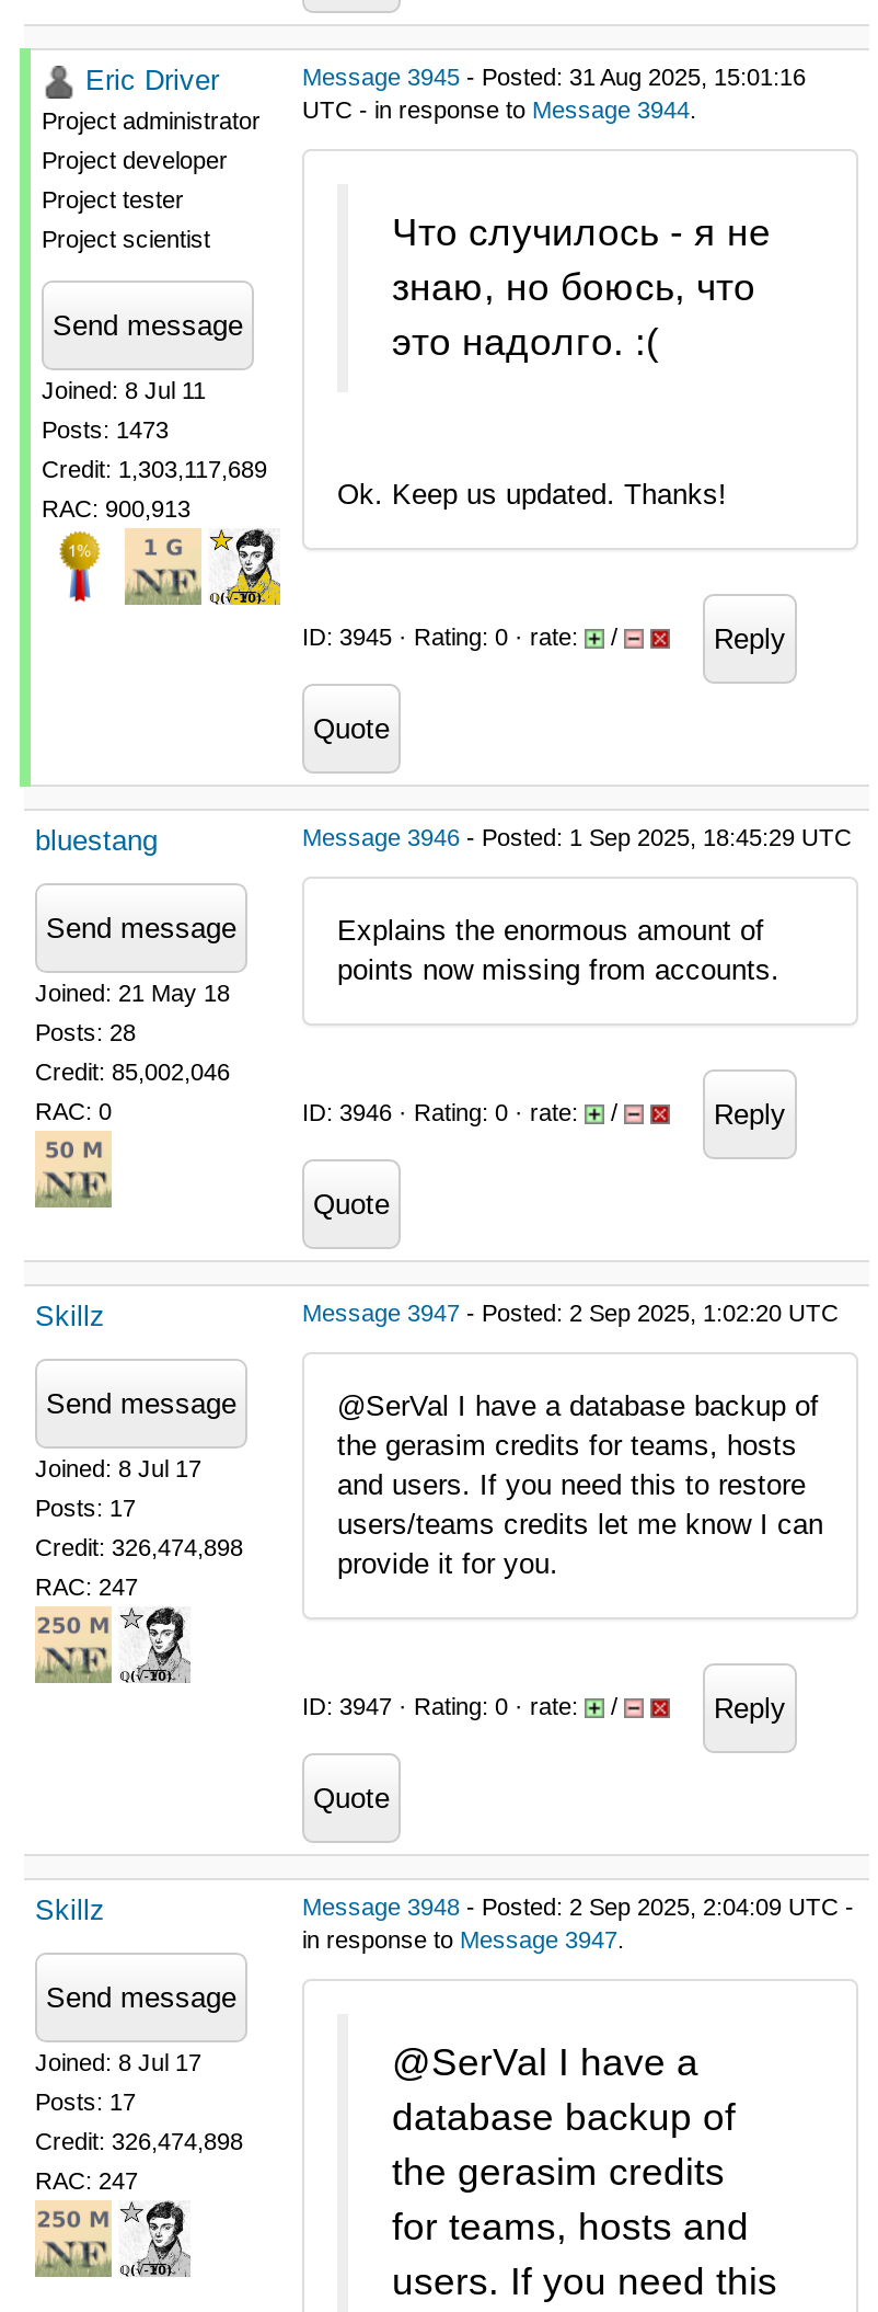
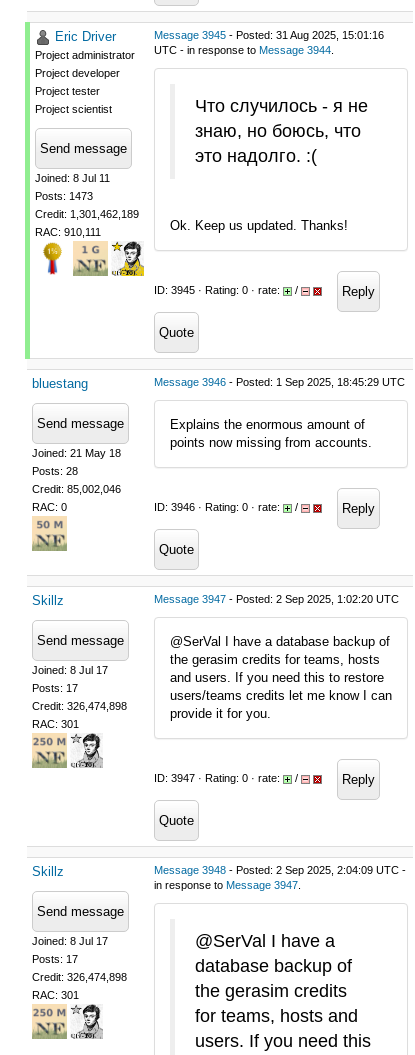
[42,456,267,482] Credit: 1,303,117,689 -> [35,208,139,220] Credit: 1,301,462,189
[42,495,190,522] RAC: 900,913 -> [35,226,101,238] RAC: 910,111
[35,1573,138,1600] RAC: 247 -> [32,718,79,730] RAC: 301
[35,2167,138,2194] RAC: 247 -> [32,989,79,1001] RAC: 301

